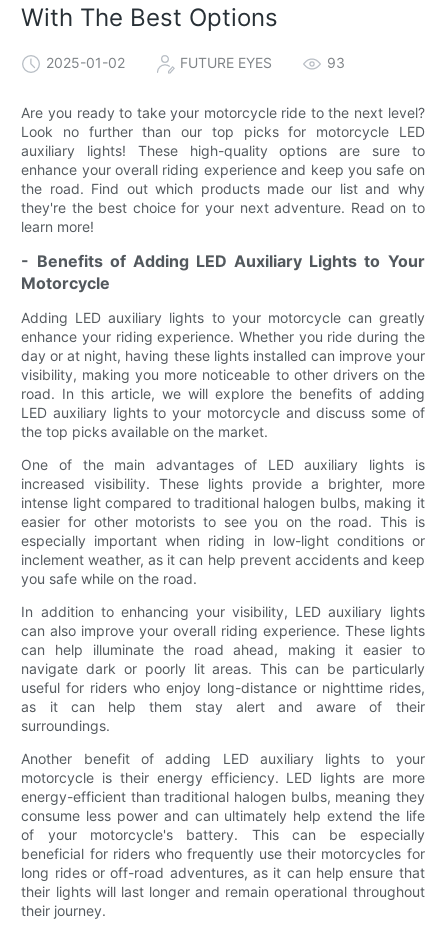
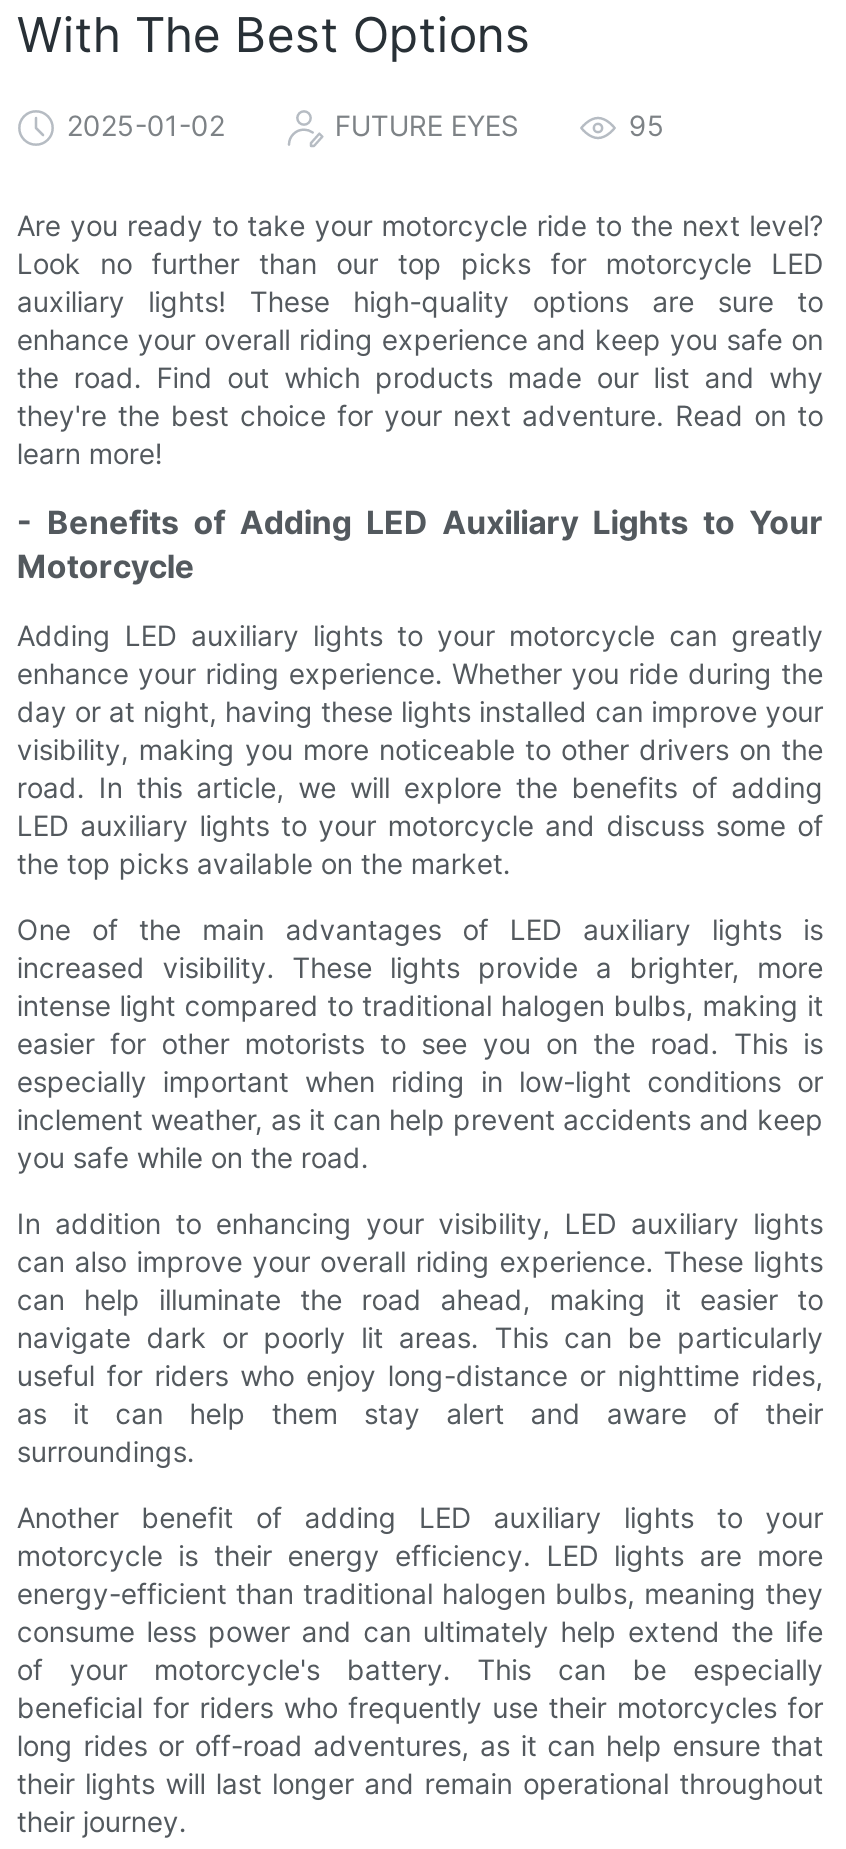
[327,54,345,71] 93 -> [629,108,665,142] 95

